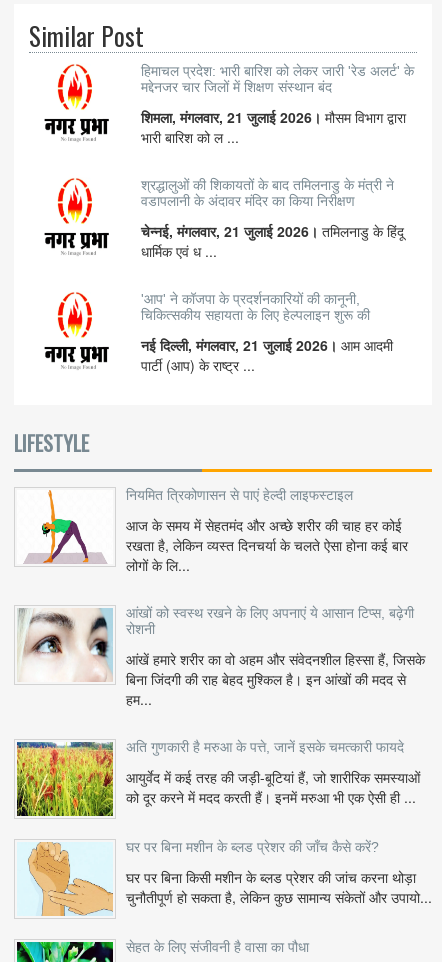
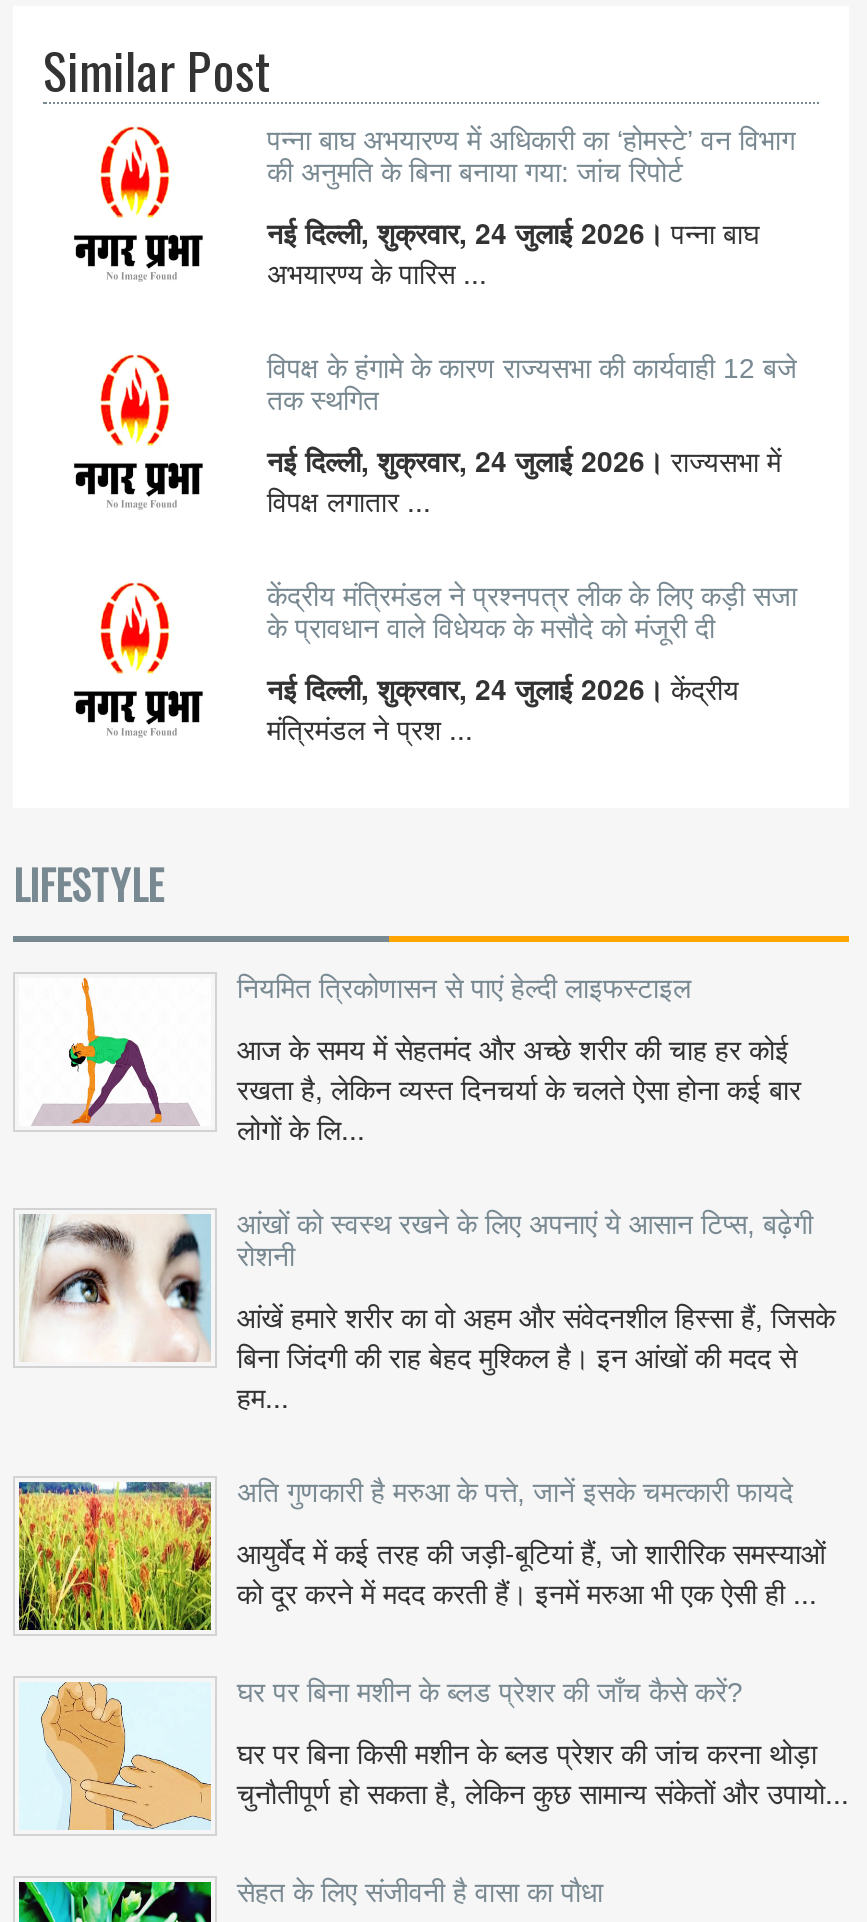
[141,63,414,95] हिमाचल प्रदेश: भारी बारिश को लेकर जारी 'रेड अलर्ट' के | मद्देनजर चार जिलों में शिक्षण संस्थान बंद -> [267,125,795,189] पन्ना बाघ अभयारण्य में अधिकारी का ‘होमस्टे’ वन विभाग | की अनुमति के बिना बनाया गया: जांच रिपोर्ट
[141,107,406,147] शिमला, मंगलवार, 21 जुलाई 2026। मौसम विभाग द्वारा | भारी बारिश को ल ... -> [267,213,759,293] नई दिल्ली, शुक्रवार, 24 जुलाई 2026। पन्ना बाघ | अभयारण्य के पारिस ...
[141,177,394,209] श्रद्धालुओं की शिकायतों के बाद तमिलनाडु के मंत्री ने | वडापलानी के अंदावर मंदिर का किया निरीक्षण -> [267,353,797,417] विपक्ष के हंगामे के कारण राज्यसभा की कार्यवाही 12 बजे | तक स्थगित
[141,221,404,261] चेन्नई, मंगलवार, 21 जुलाई 2026। तमिलनाडु के हिंदू | धार्मिक एवं ध ... -> [267,441,781,521] नई दिल्ली, शुक्रवार, 24 जुलाई 2026। राज्यसभा में | विपक्ष लगातार ...
[141,291,370,323] 'आप' ने कॉजपा के प्रदर्शनकारियों की कानूनी, | चिकित्सकीय सहायता के लिए हेल्पलाइन शुरू की -> [267,581,797,645] केंद्रीय मंत्रिमंडल ने प्रश्नपत्र लीक के लिए कड़ी सजा | के प्रावधान वाले विधेयक के मसौदे को मंजूरी दी
[141,335,393,375] नई दिल्ली, मंगलवार, 21 जुलाई 2026। आम आदमी | पार्टी (आप) के राष्ट्र ... -> [267,669,739,749] नई दिल्ली, शुक्रवार, 24 जुलाई 2026। केंद्रीय | मंत्रिमंडल ने प्रश ...

